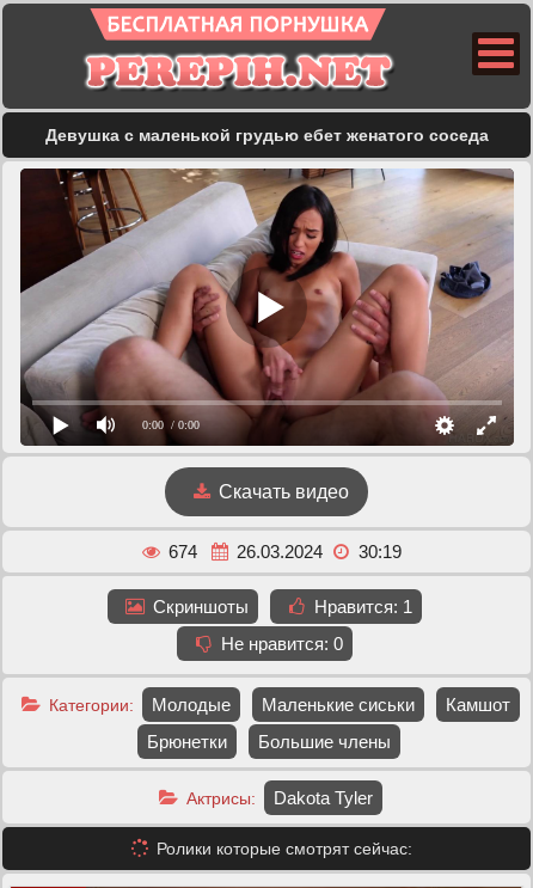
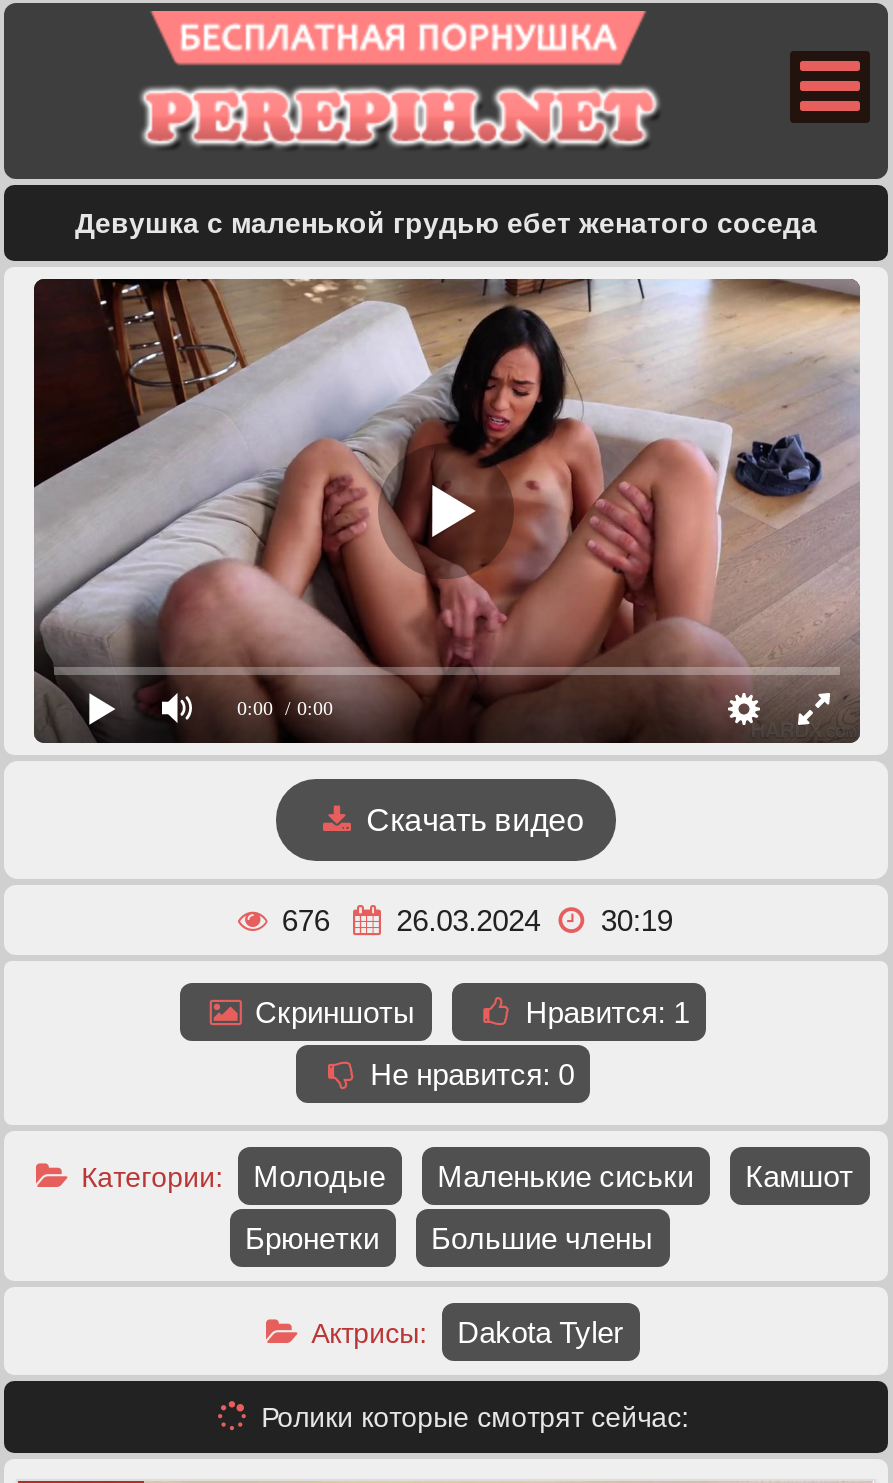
[164,542,402,562] 674 26.03.2024 30:19 -> [274,904,673,938] 676 26.03.2024 30:19

